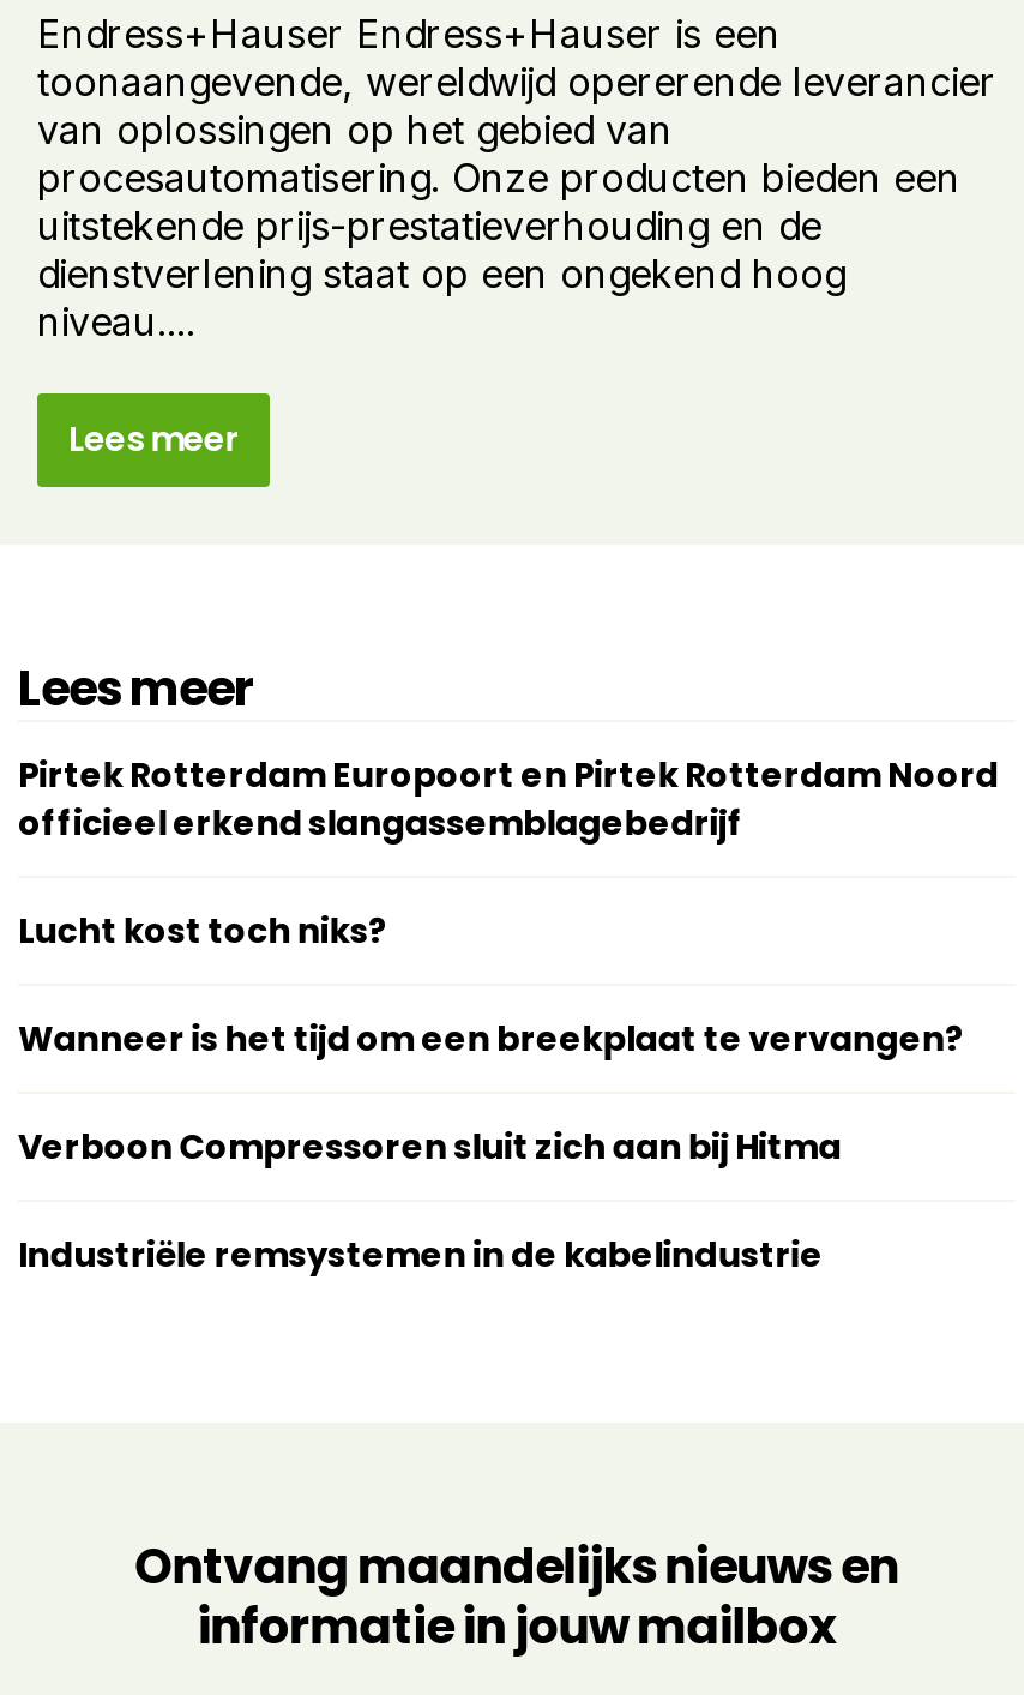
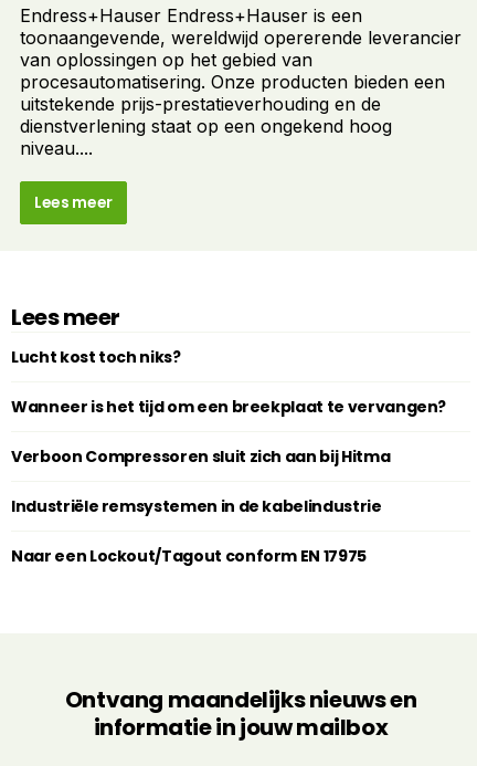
[18,751,998,847] Pirtek Rotterdam Europoort en Pirtek Rotterdam Noord | officieel erkend slangassemblagebedrijf -> none
moved [18,907,963,1279] -> [11,346,446,517]: Lucht kost toch niks? | Wanneer is het tijd om een breekplaat te vervangen? | Verboon Compressoren sluit zich aan bij Hitma | Industriële remsystemen in de kabelindustrie
none -> [11,545,367,567] Naar een Lockout/Tagout conform EN 17975

